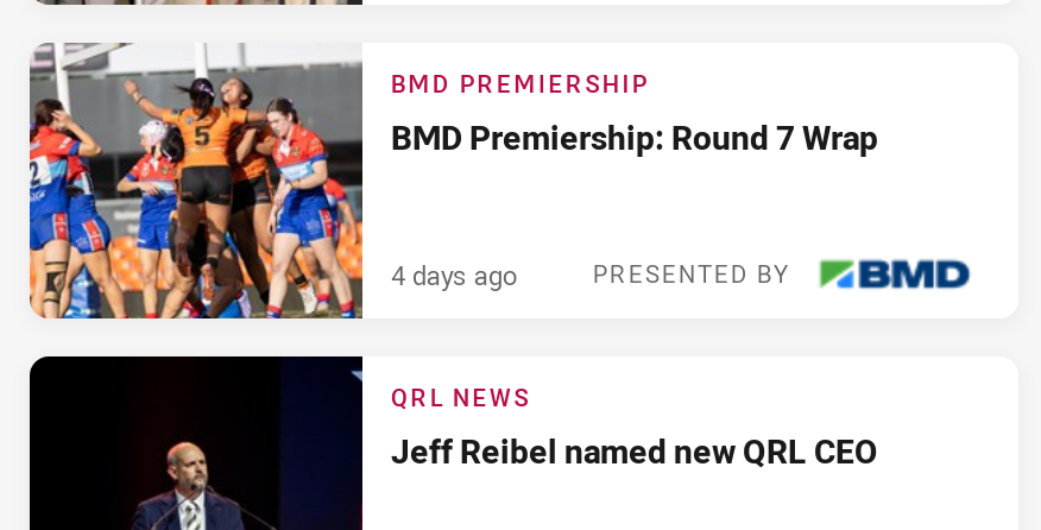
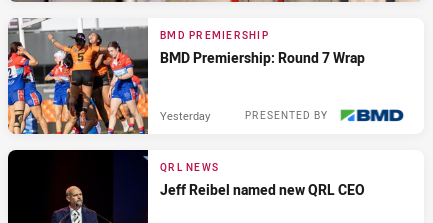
[391,257,517,293] 4 days ago -> [160,108,210,123] Yesterday

